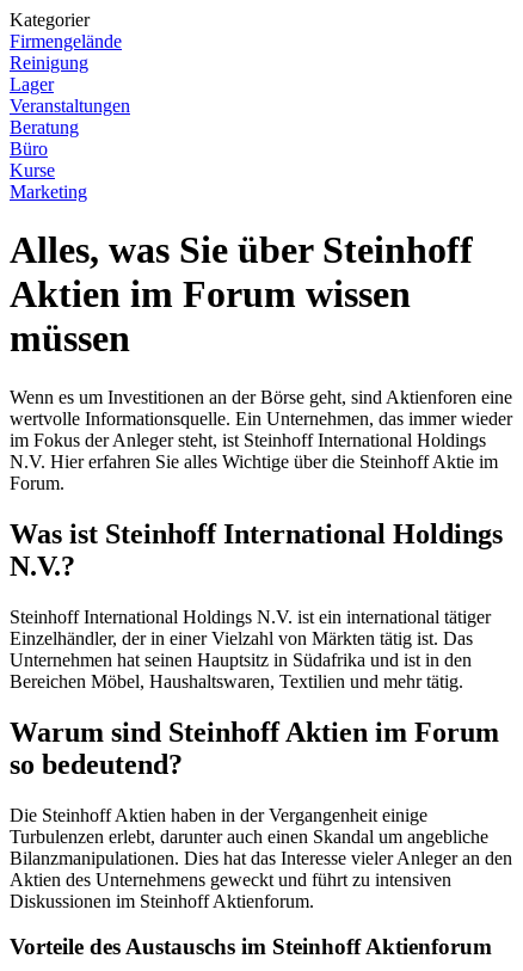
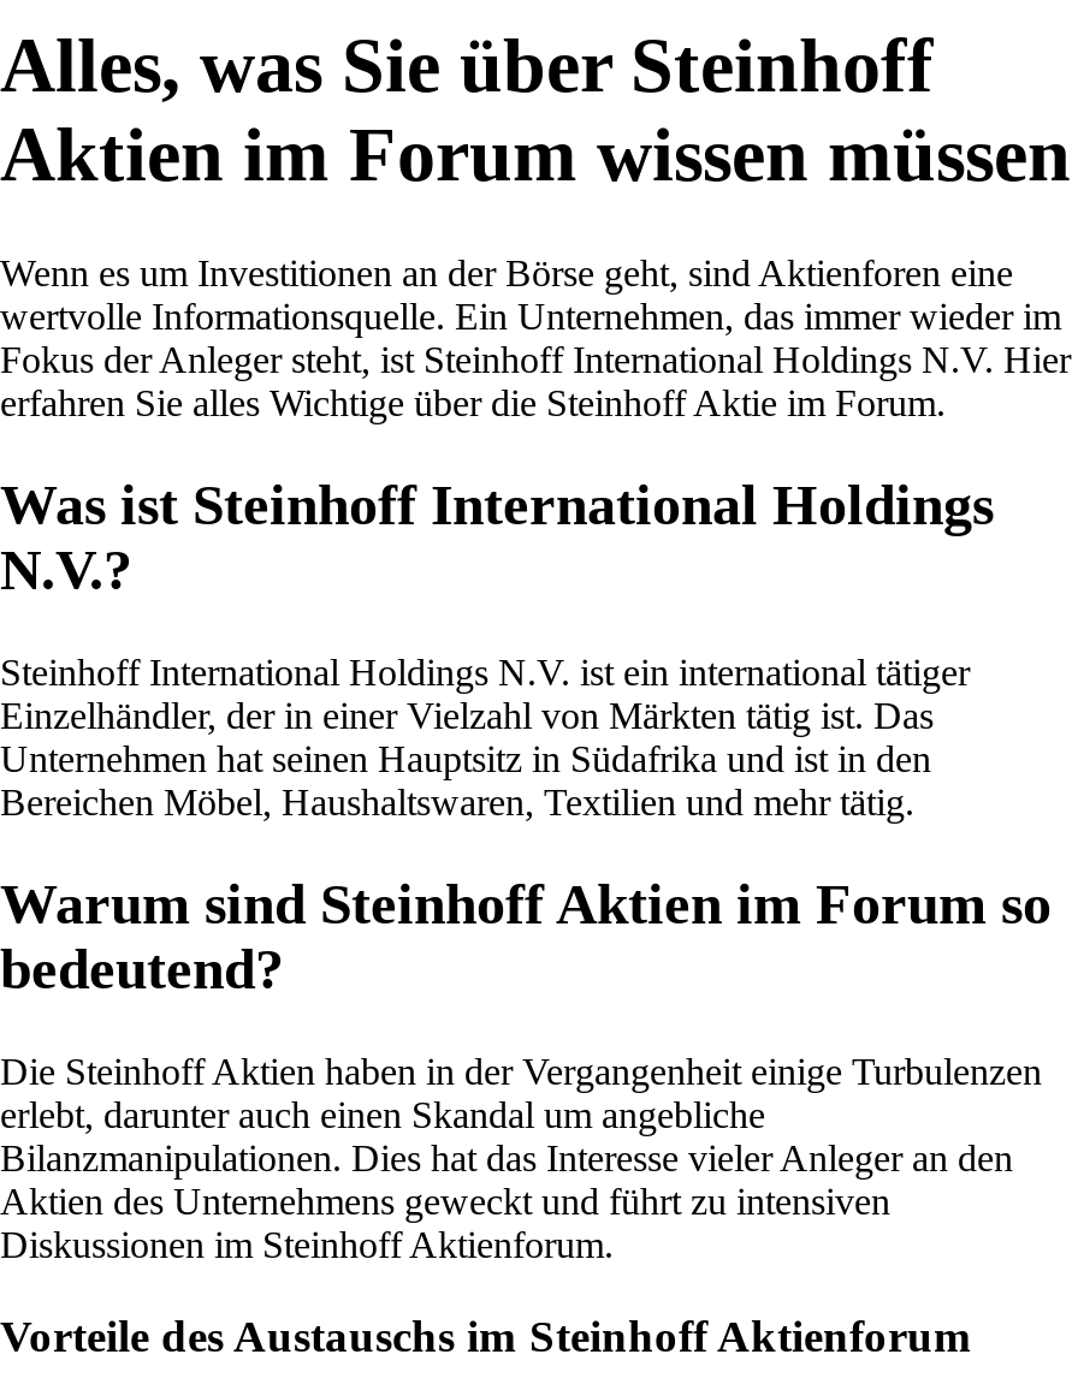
[10,10,130,202] Kategorier | Firmengelände | Reinigung | Lager | Veranstaltungen | Beratung | Büro | Kurse | Marketing -> none

